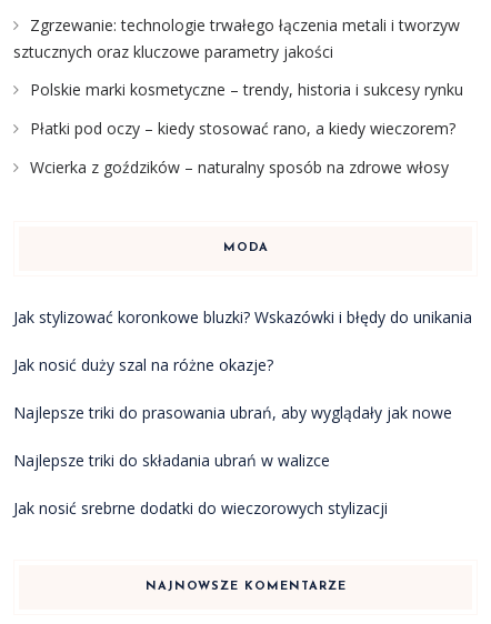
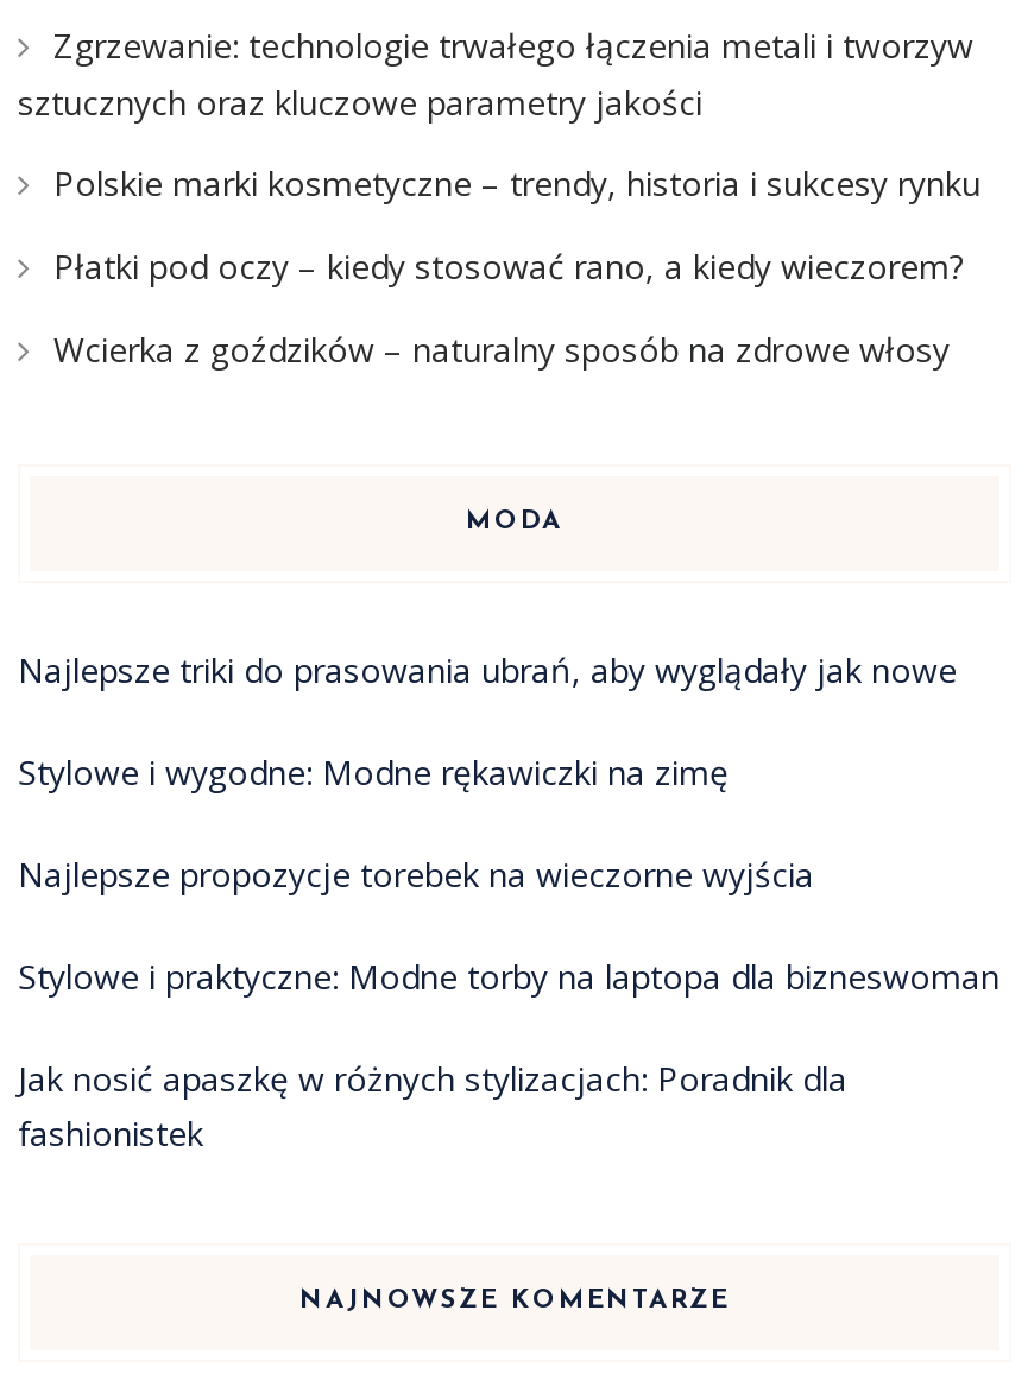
[13,306,472,375] Jak stylizować koronkowe bluzki? Wskazówki i błędy do unikania | Jak nosić duży szal na różne okazje? -> none
moved [13,402,452,423] -> [18,648,957,693]: Najlepsze triki do prasowania ubrań, aby wyglądały jak nowe
[13,449,388,518] Najlepsze triki do składania ubrań w walizce | Jak nosić srebrne dodatki do wieczorowych stylizacji -> [18,750,999,1156] Stylowe i wygodne: Modne rękawiczki na zimę | Najlepsze propozycje torebek na wieczorne wyjścia | Stylowe i praktyczne: Modne torby na laptopa dla bizneswoman | Jak nosić apaszkę w różnych stylizacjach: Poradnik dla | fashionistek

